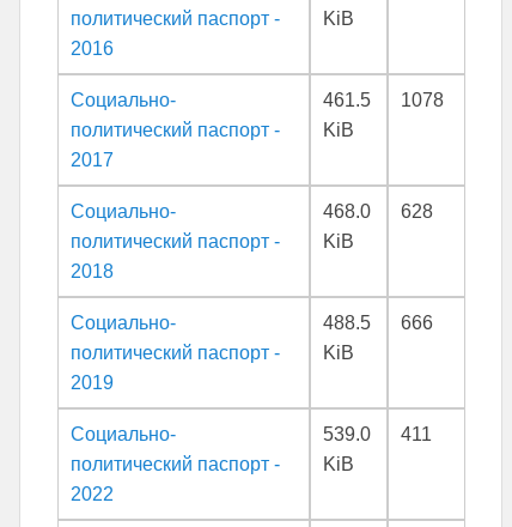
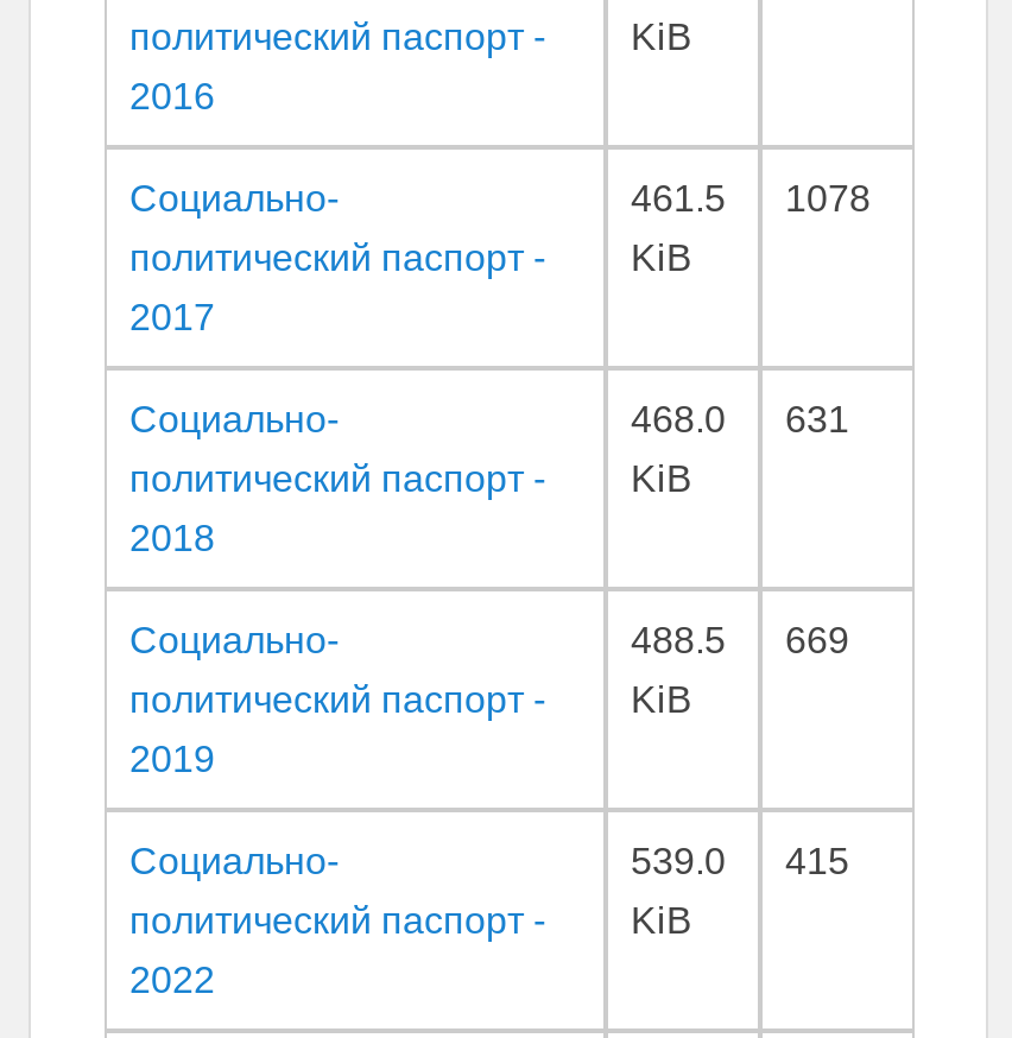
[322,201,432,221] 468.0 628 -> [631,398,849,438] 468.0 631
[322,312,432,332] 488.5 666 -> [631,619,849,659] 488.5 669
[322,424,431,444] 539.0 411 -> [631,840,849,880] 539.0 415

